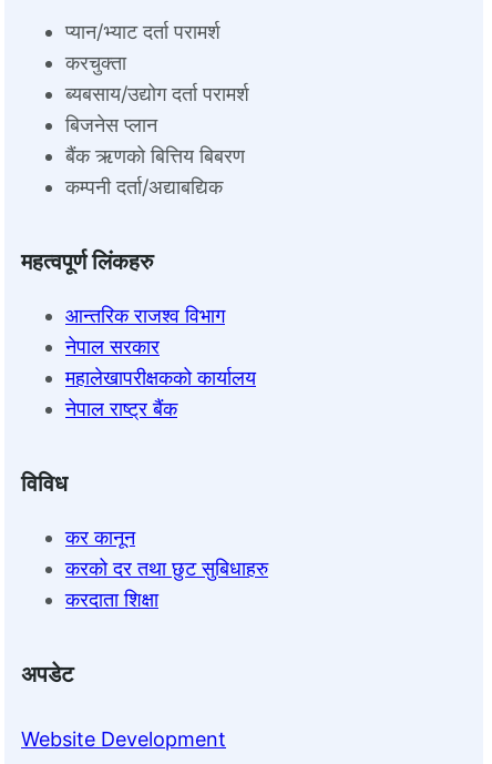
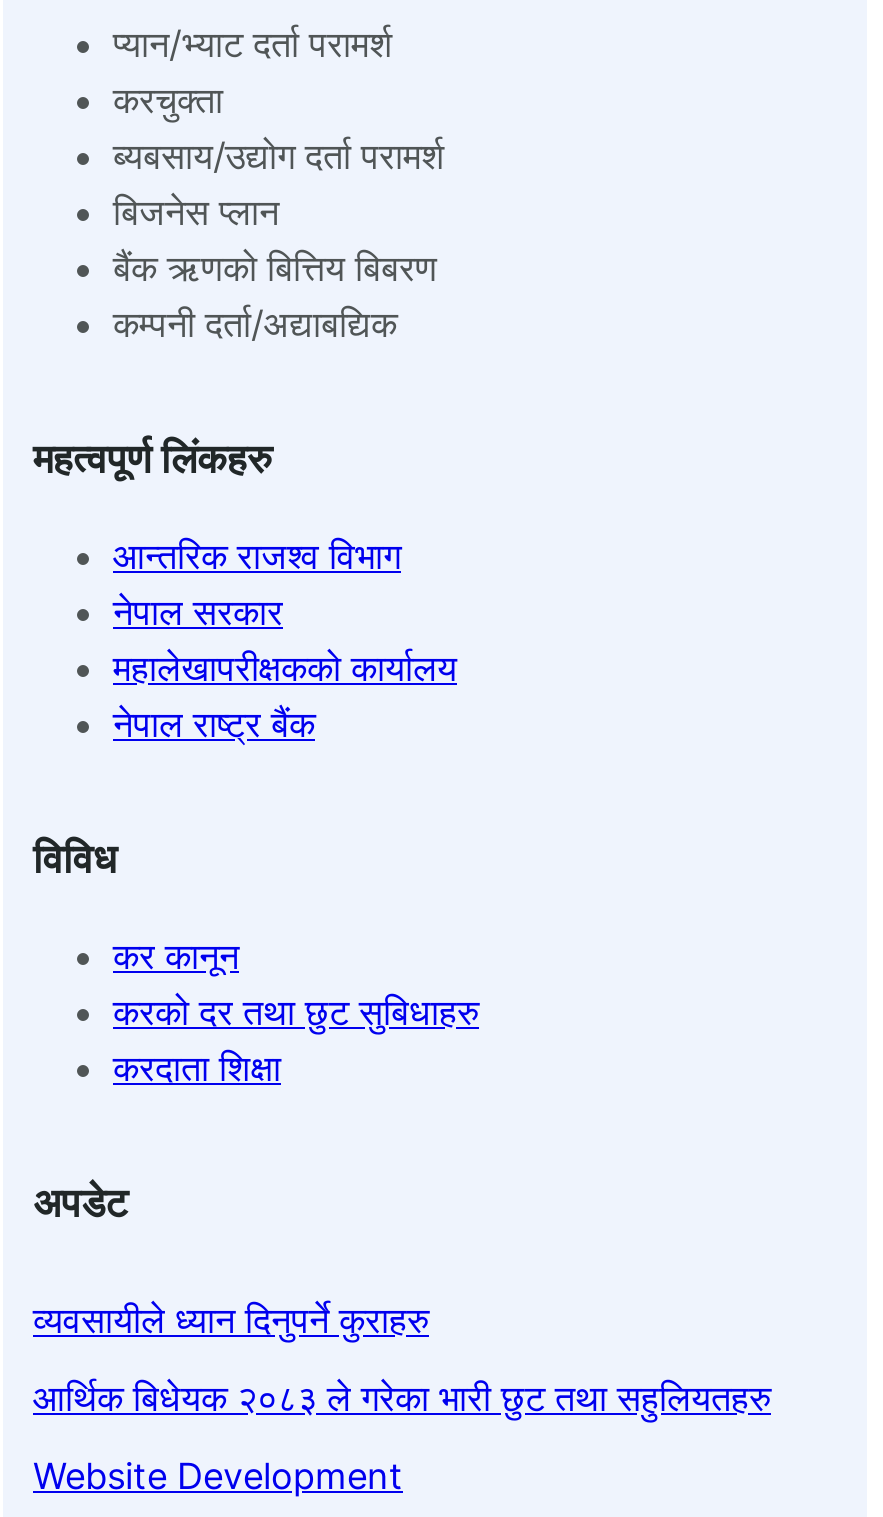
none -> [33,1299,771,1419] व्यवसायीले ध्यान दिनुपर्ने कुराहरु | आर्थिक बिधेयक २०८३ ले गरेका भारी छुट तथा सहुलियतहरु

